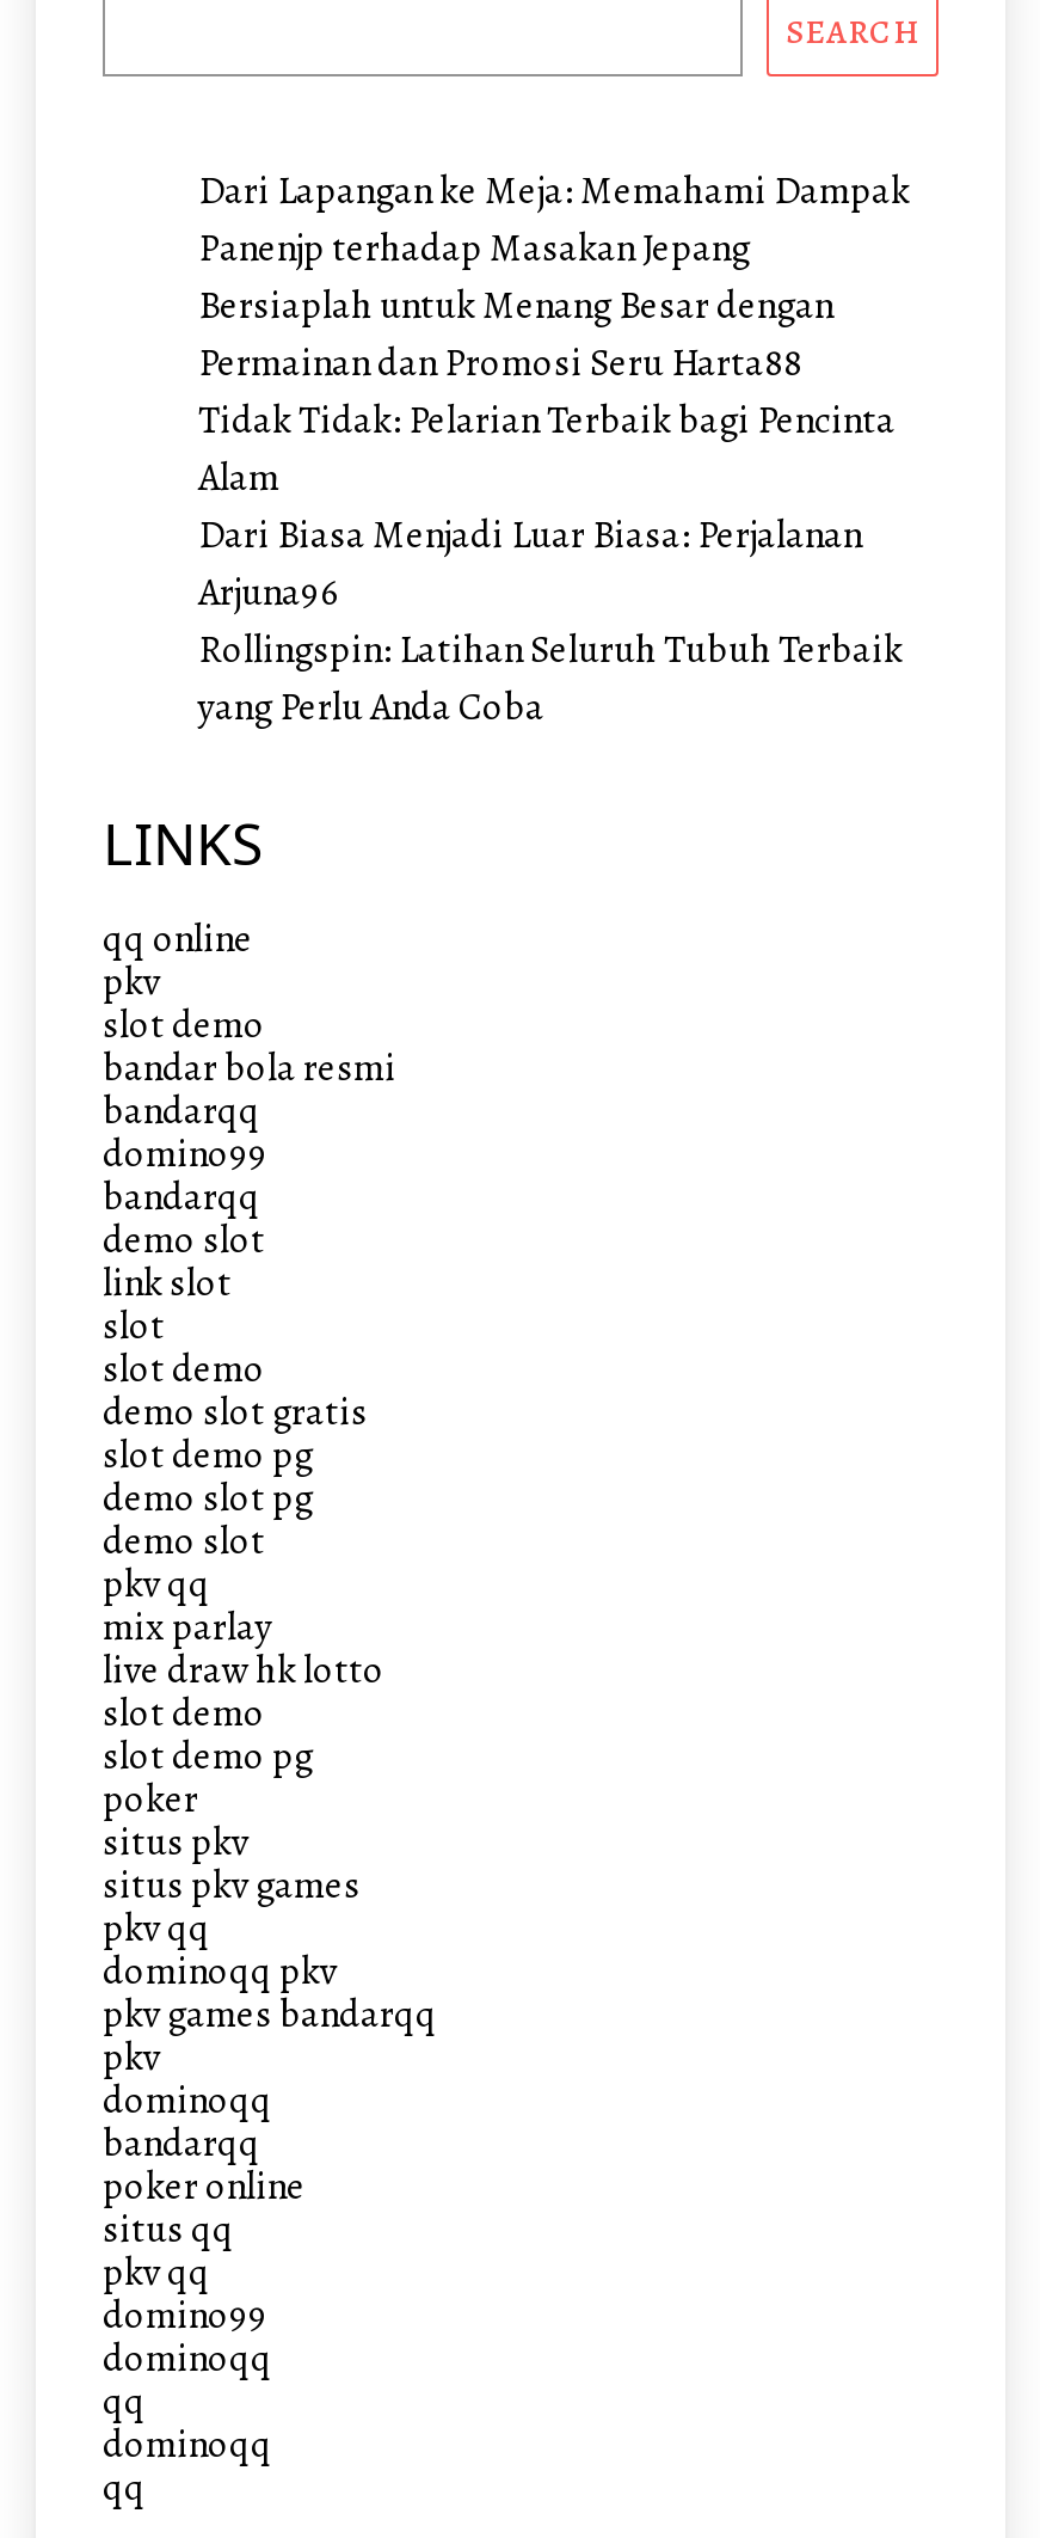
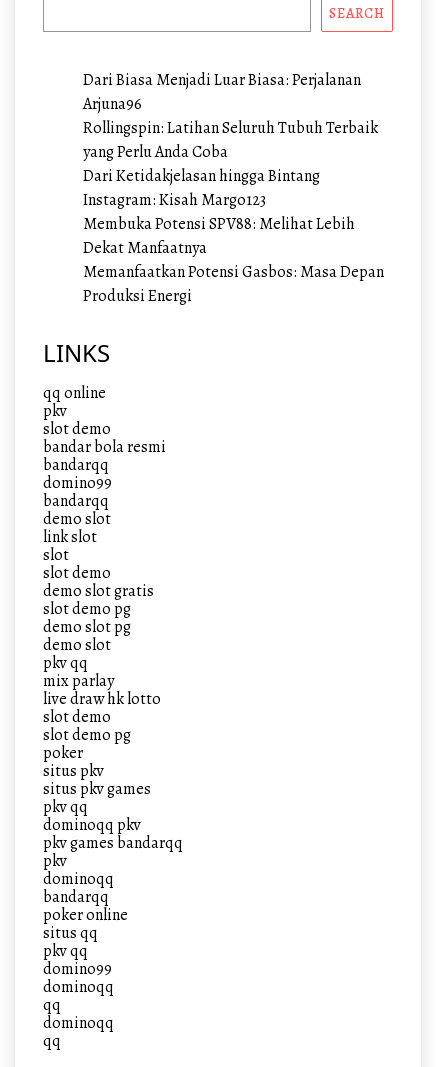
[198,164,910,504] Dari Lapangan ke Meja: Memahami Dampak | Panenjp terhadap Masakan Jepang | Bersiaplah untuk Menang Besar dengan | Permainan dan Promosi Seru Harta88 | Tidak Tidak: Pelarian Terbaik bagi Pencinta | Alam -> none
moved [198,508,903,733] -> [83,69,378,163]: Dari Biasa Menjadi Luar Biasa: Perjalanan | Arjuna96 | Rollingspin: Latihan Seluruh Tubuh Terbaik | yang Perlu Anda Coba
none -> [83,165,384,307] Dari Ketidakjelasan hingga Bintang | Instagram: Kisah Margo123 | Membuka Potensi SPV88: Melihat Lebih | Dekat Manfaatnya | Memanfaatkan Potensi Gasbos: Masa Depan | Produksi Energi

